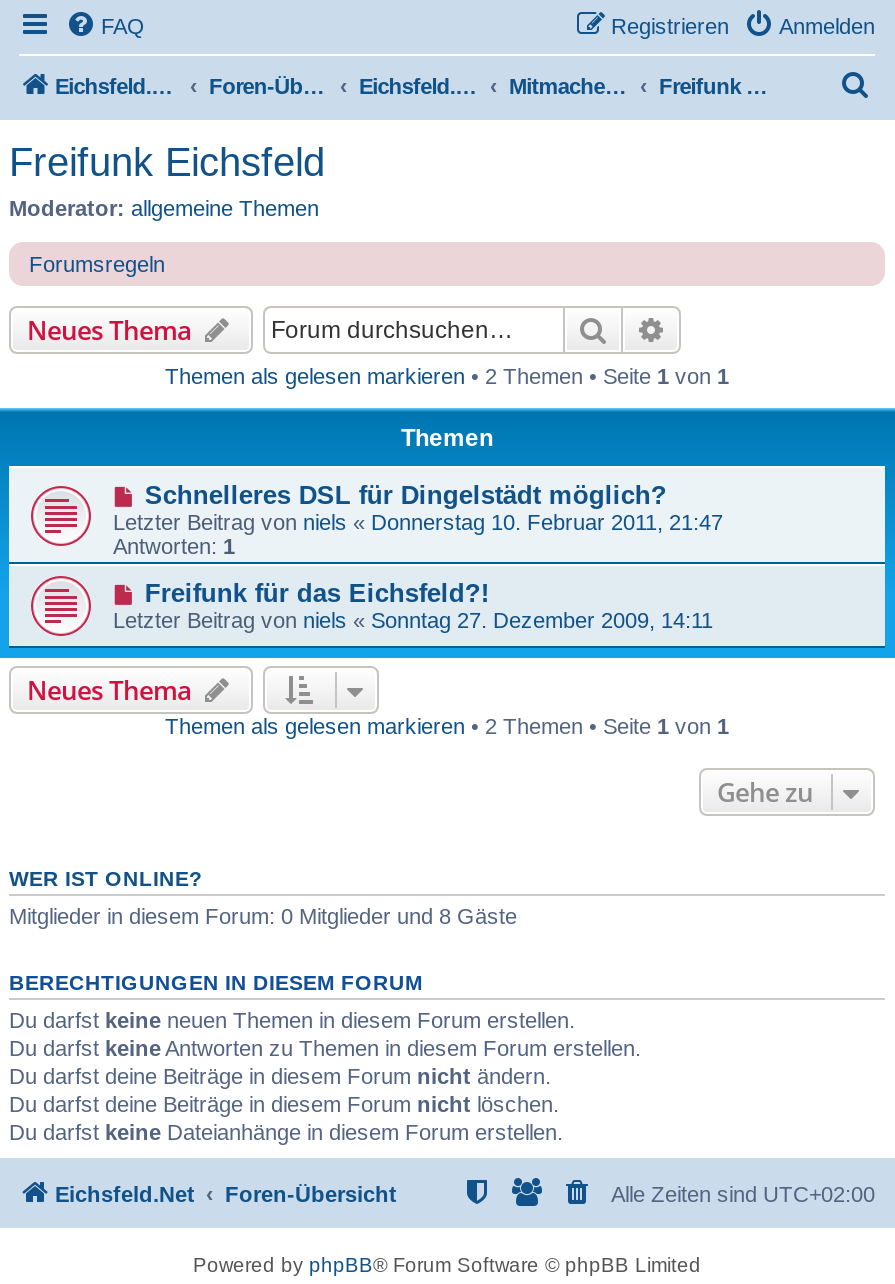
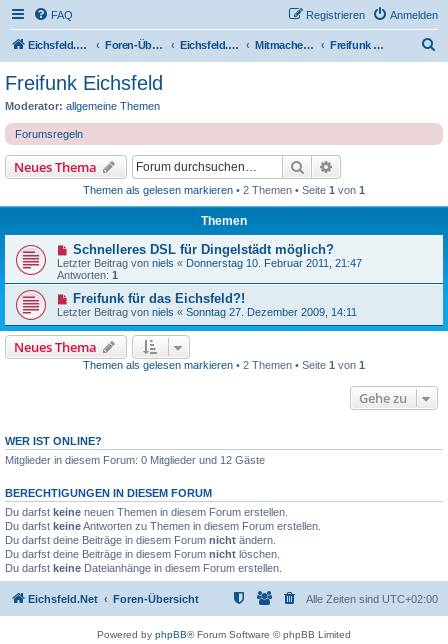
[9,904,517,928] Mitglieder in diesem Forum: 0 Mitglieder und 8 Gäste -> [5,454,265,466] Mitglieder in diesem Forum: 0 Mitglieder und 12 Gäste

